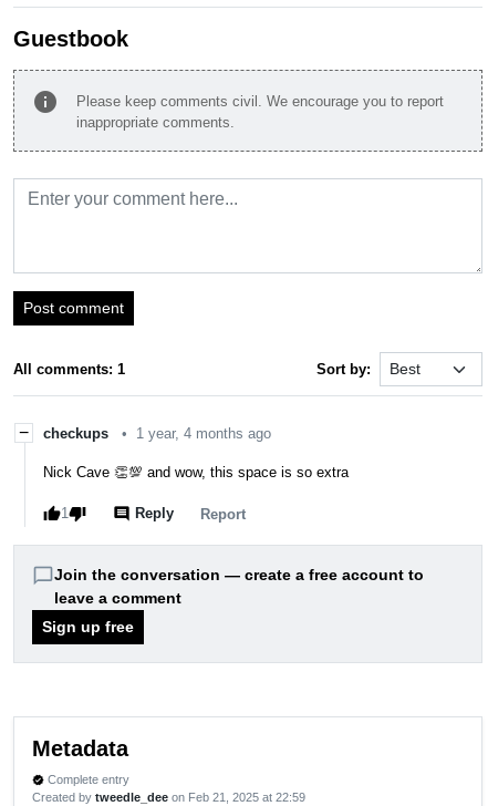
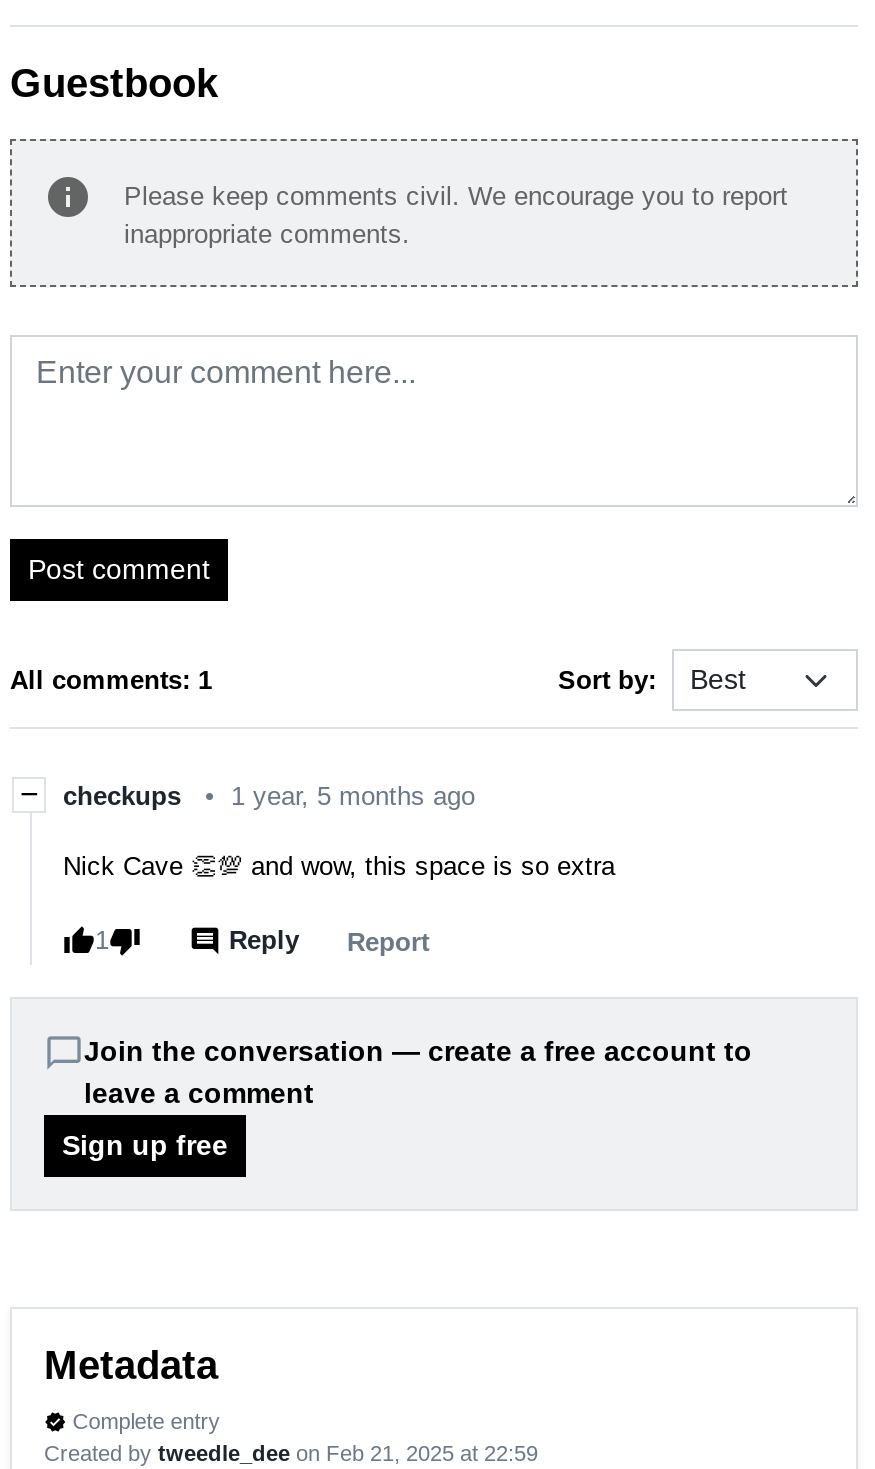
[121,425,271,441] • 1 year, 4 months ago -> [205,780,475,810] • 1 year, 5 months ago

